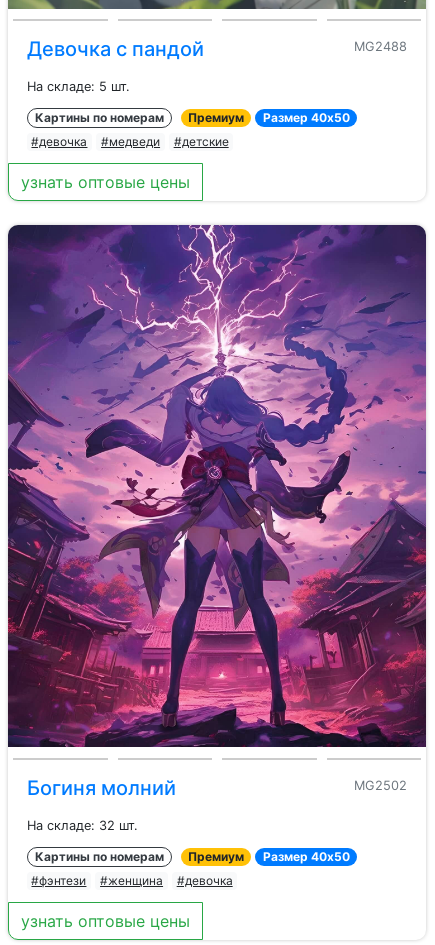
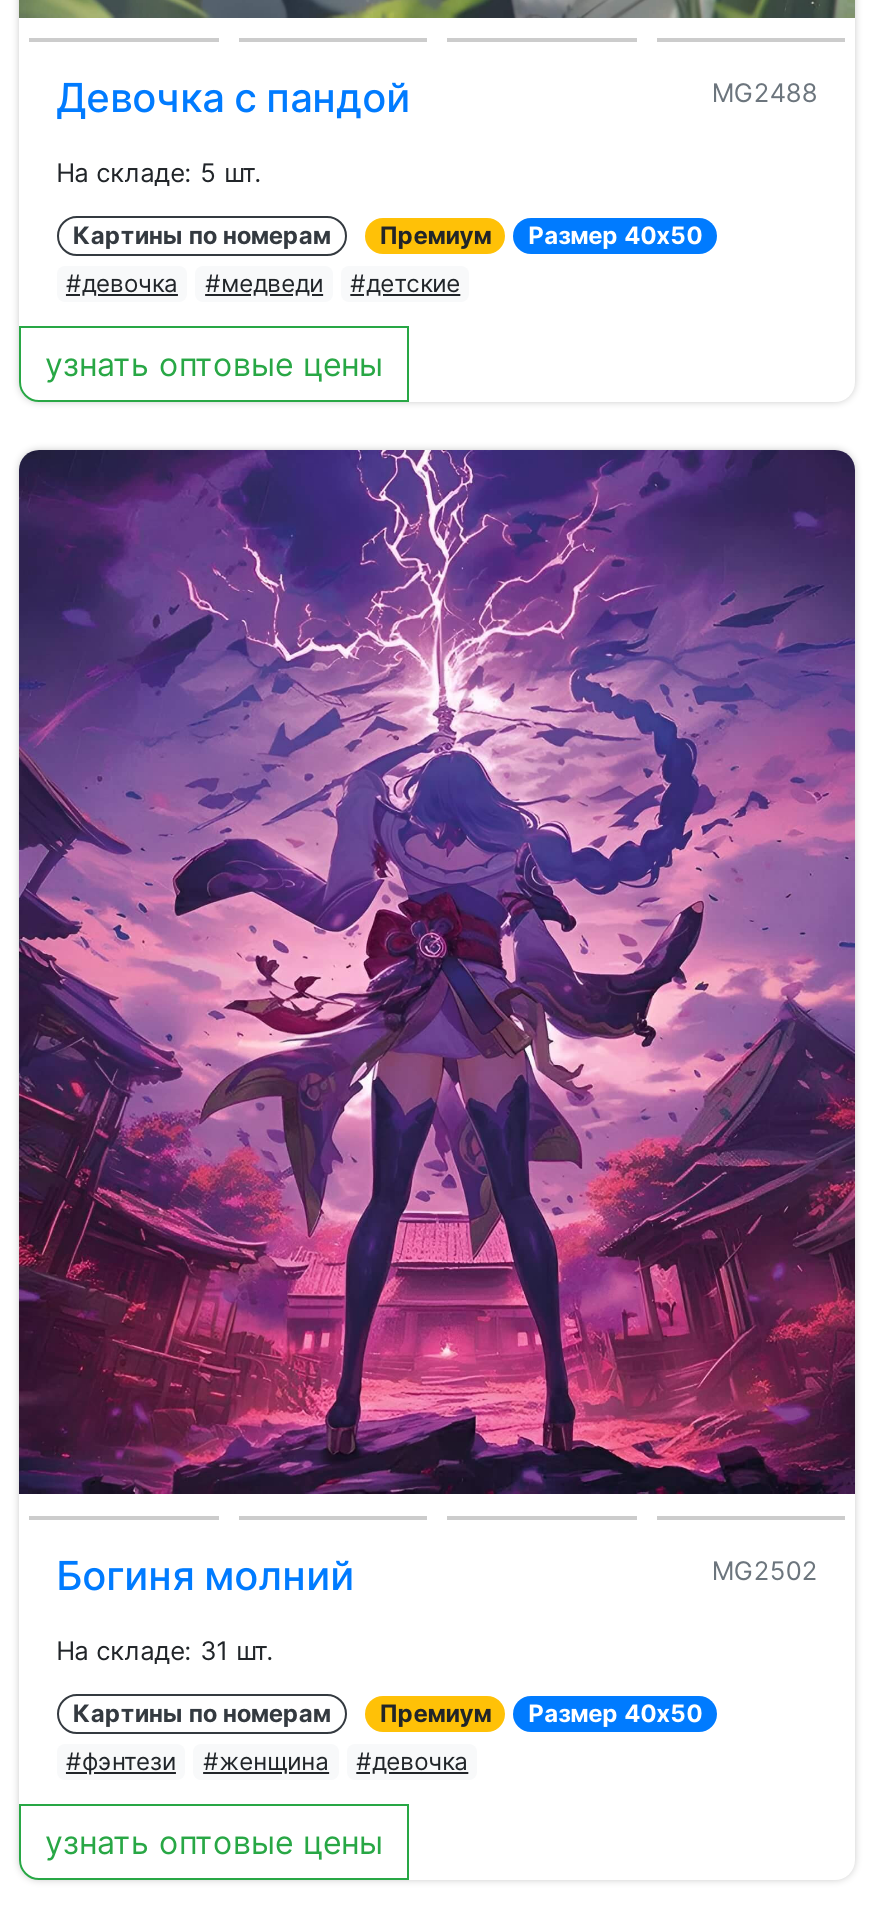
[27,817,138,832] На складе: 32 шт. -> [56,1635,274,1665] На складе: 31 шт.

